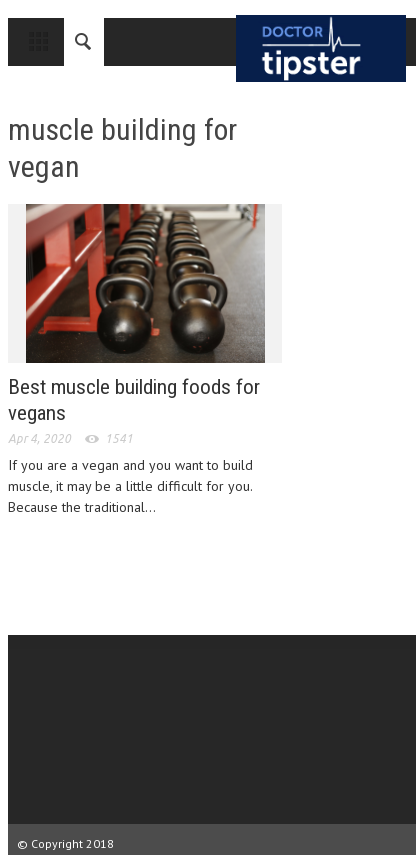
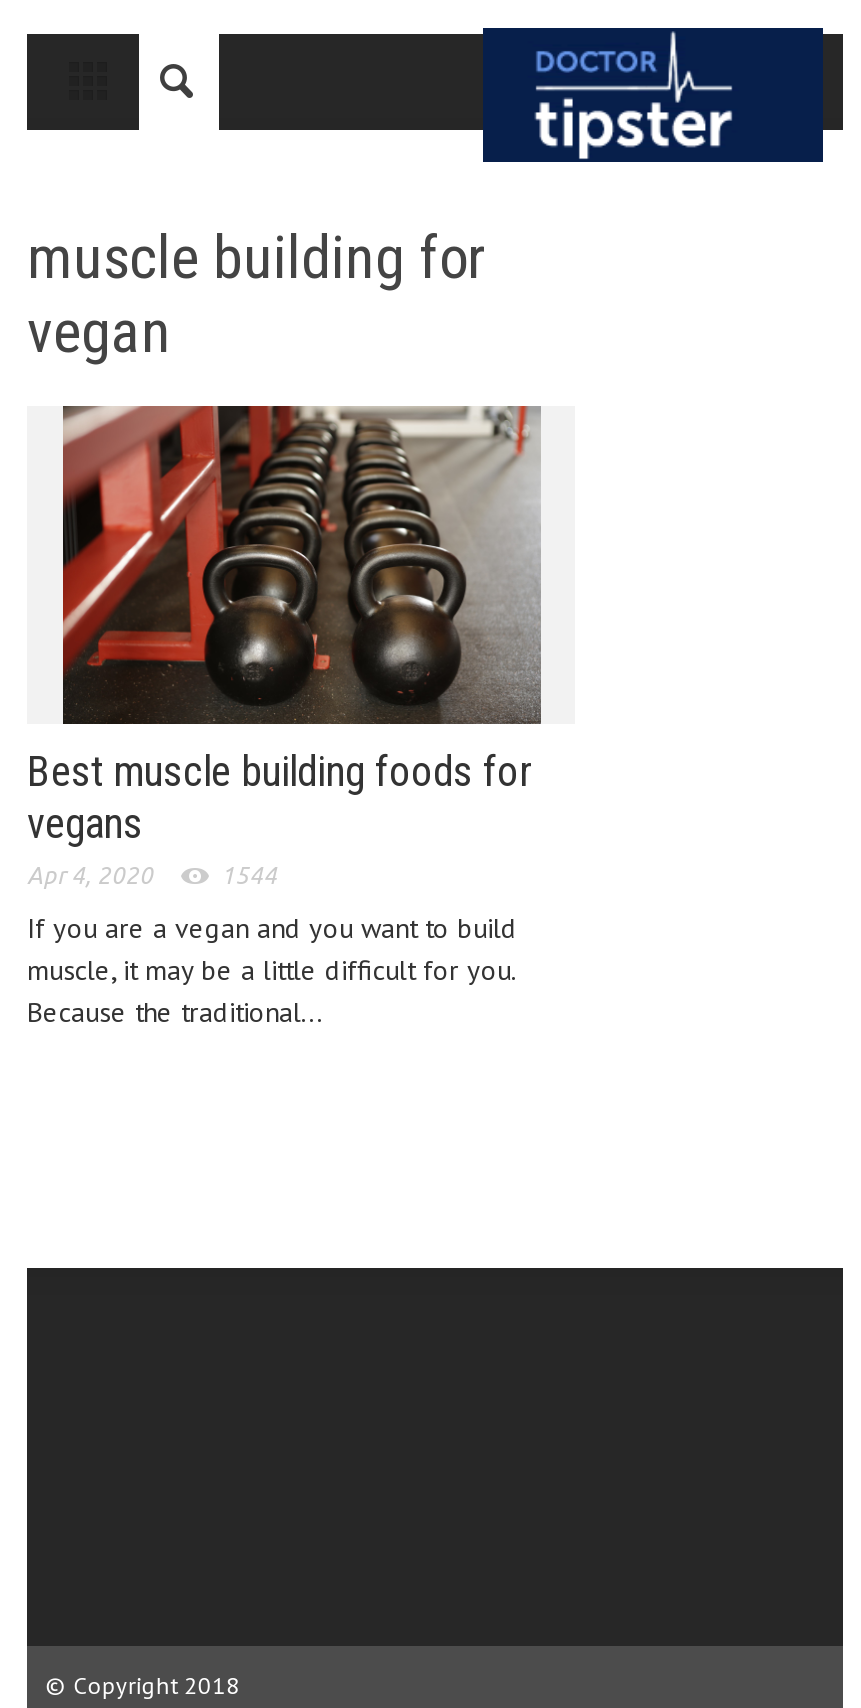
[105,432,133,445] 1541 -> [221,863,277,889] 1544

